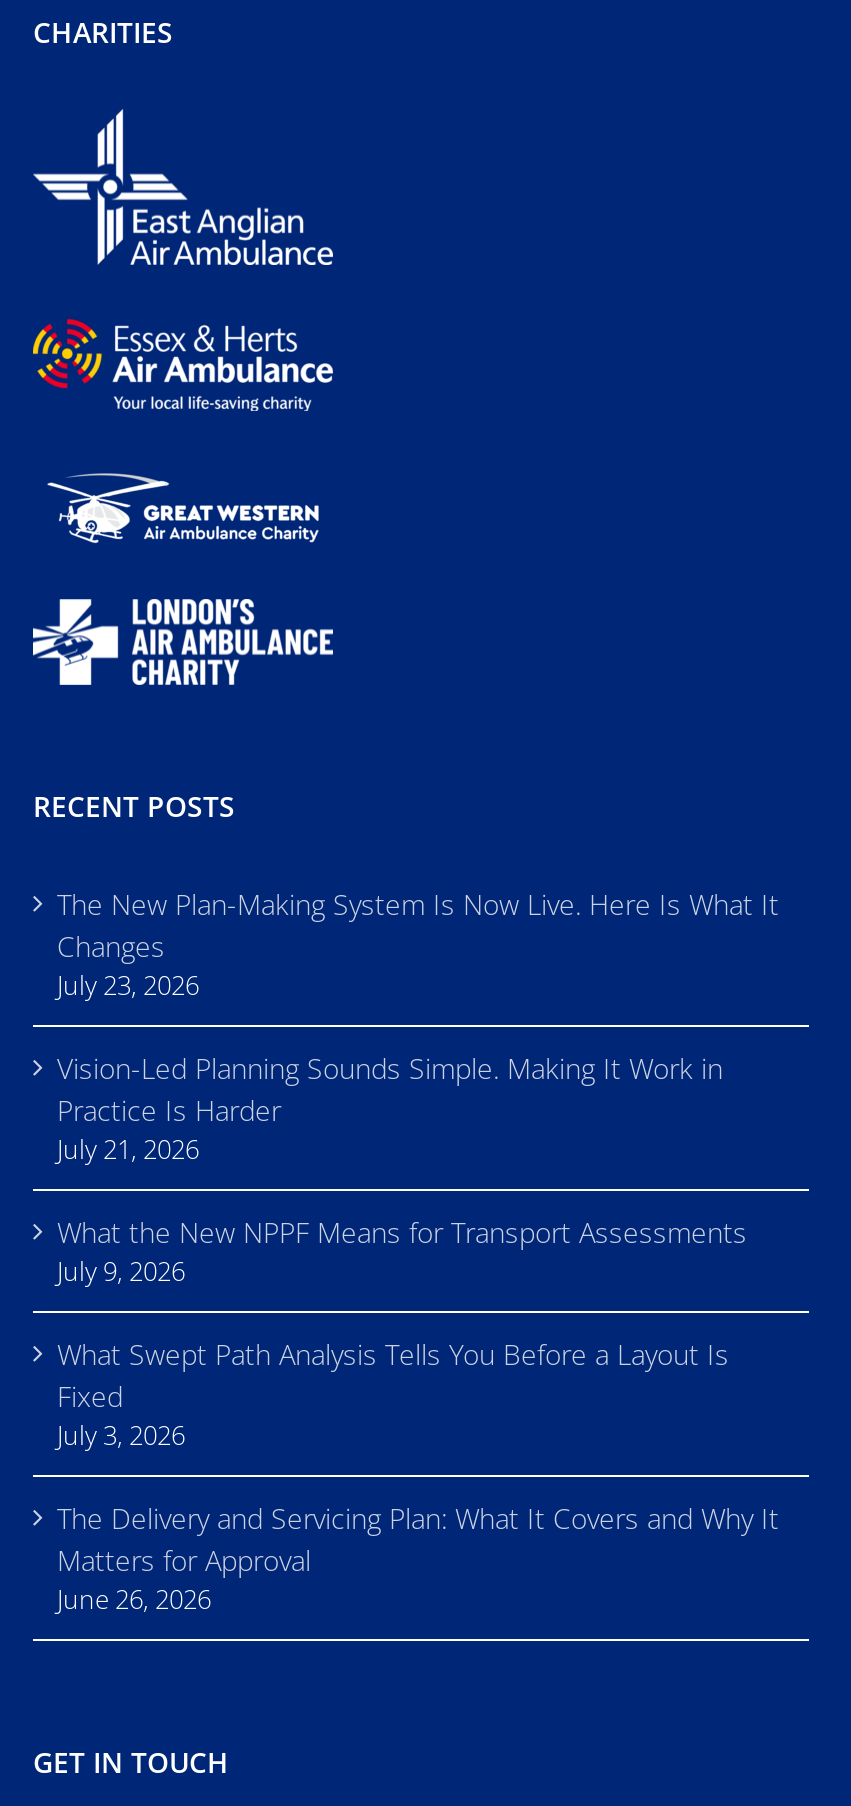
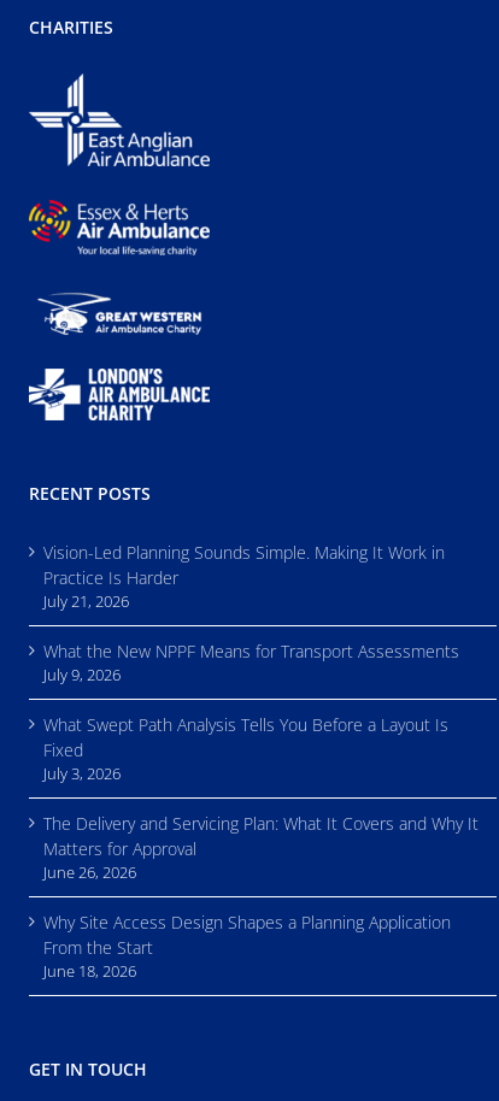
[57,884,779,1002] The New Plan-Making System Is Now Live. Here Is What It | Changes | July 23, 2026 -> none
moved [57,1048,779,1616] -> [43,540,479,882]: Vision-Led Planning Sounds Simple. Making It Work in | Practice Is Harder | July 21, 2026 | ... | Matters for Approval | June 26, 2026
none -> [43,910,451,981] Why Site Access Design Shapes a Planning Application | From the Start | June 18, 2026

